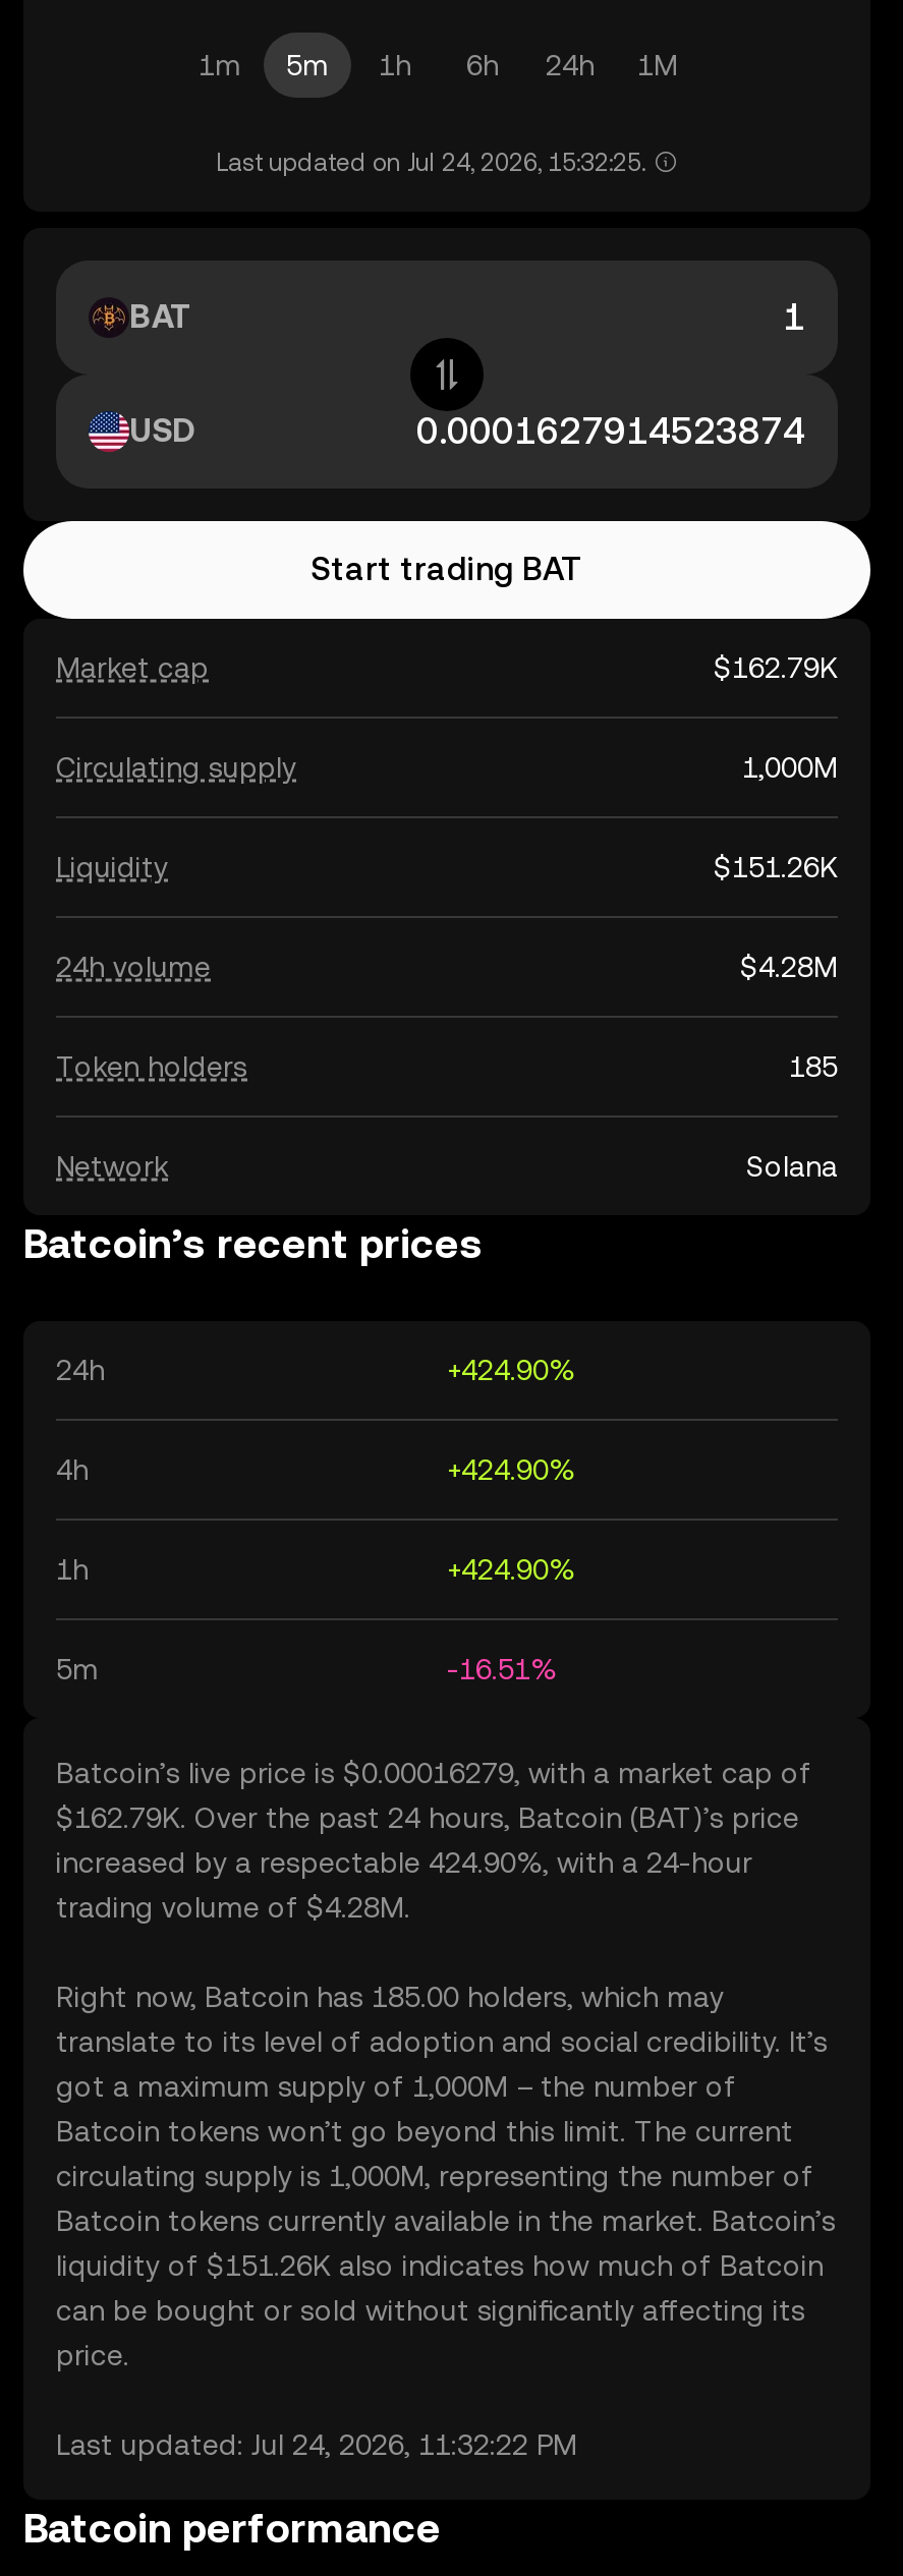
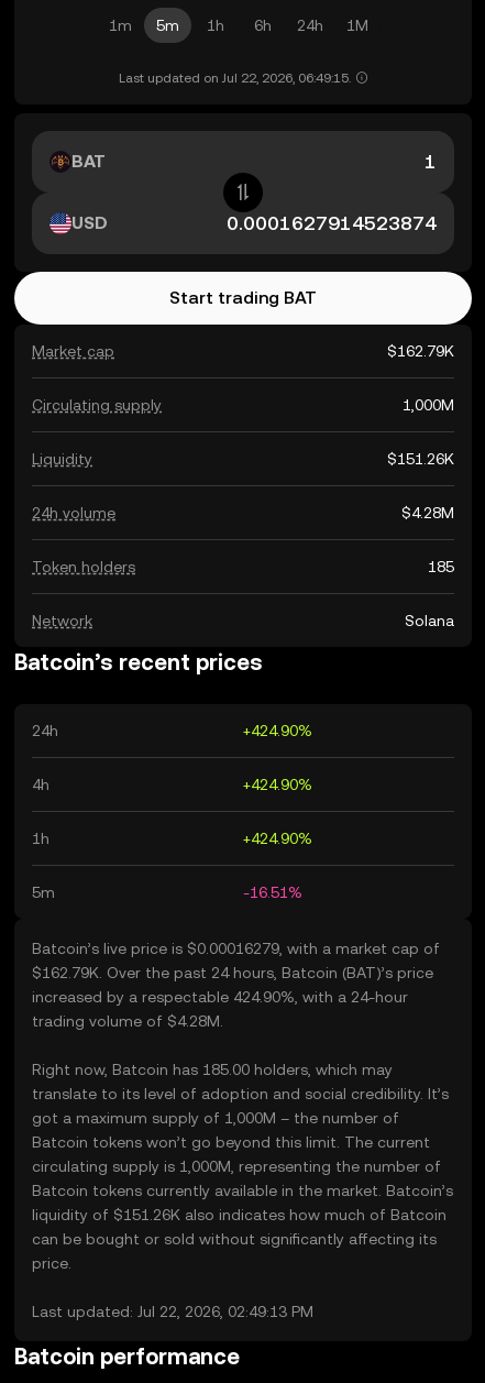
[216,149,645,177] Last updated on Jul 24, 2026, 15:32:25. -> [118,70,350,86] Last updated on Jul 22, 2026, 06:49:15.
[56,2428,577,2461] Last updated: Jul 24, 2026, 11:32:22 PM -> [32,1303,313,1320] Last updated: Jul 22, 2026, 02:49:13 PM

